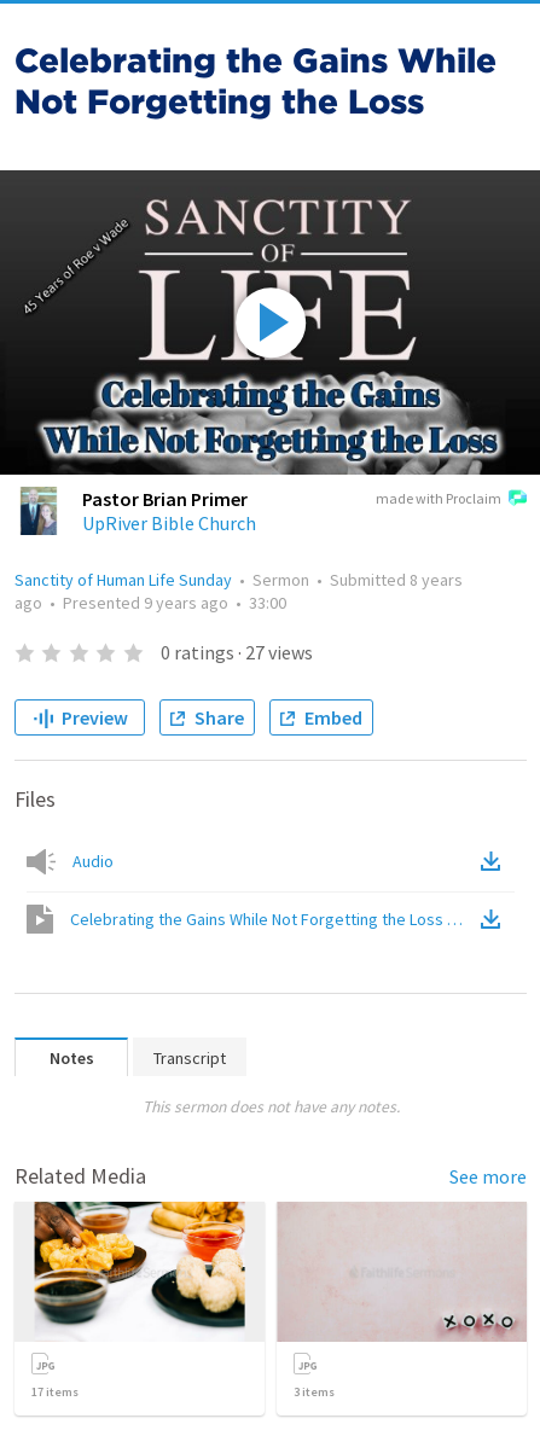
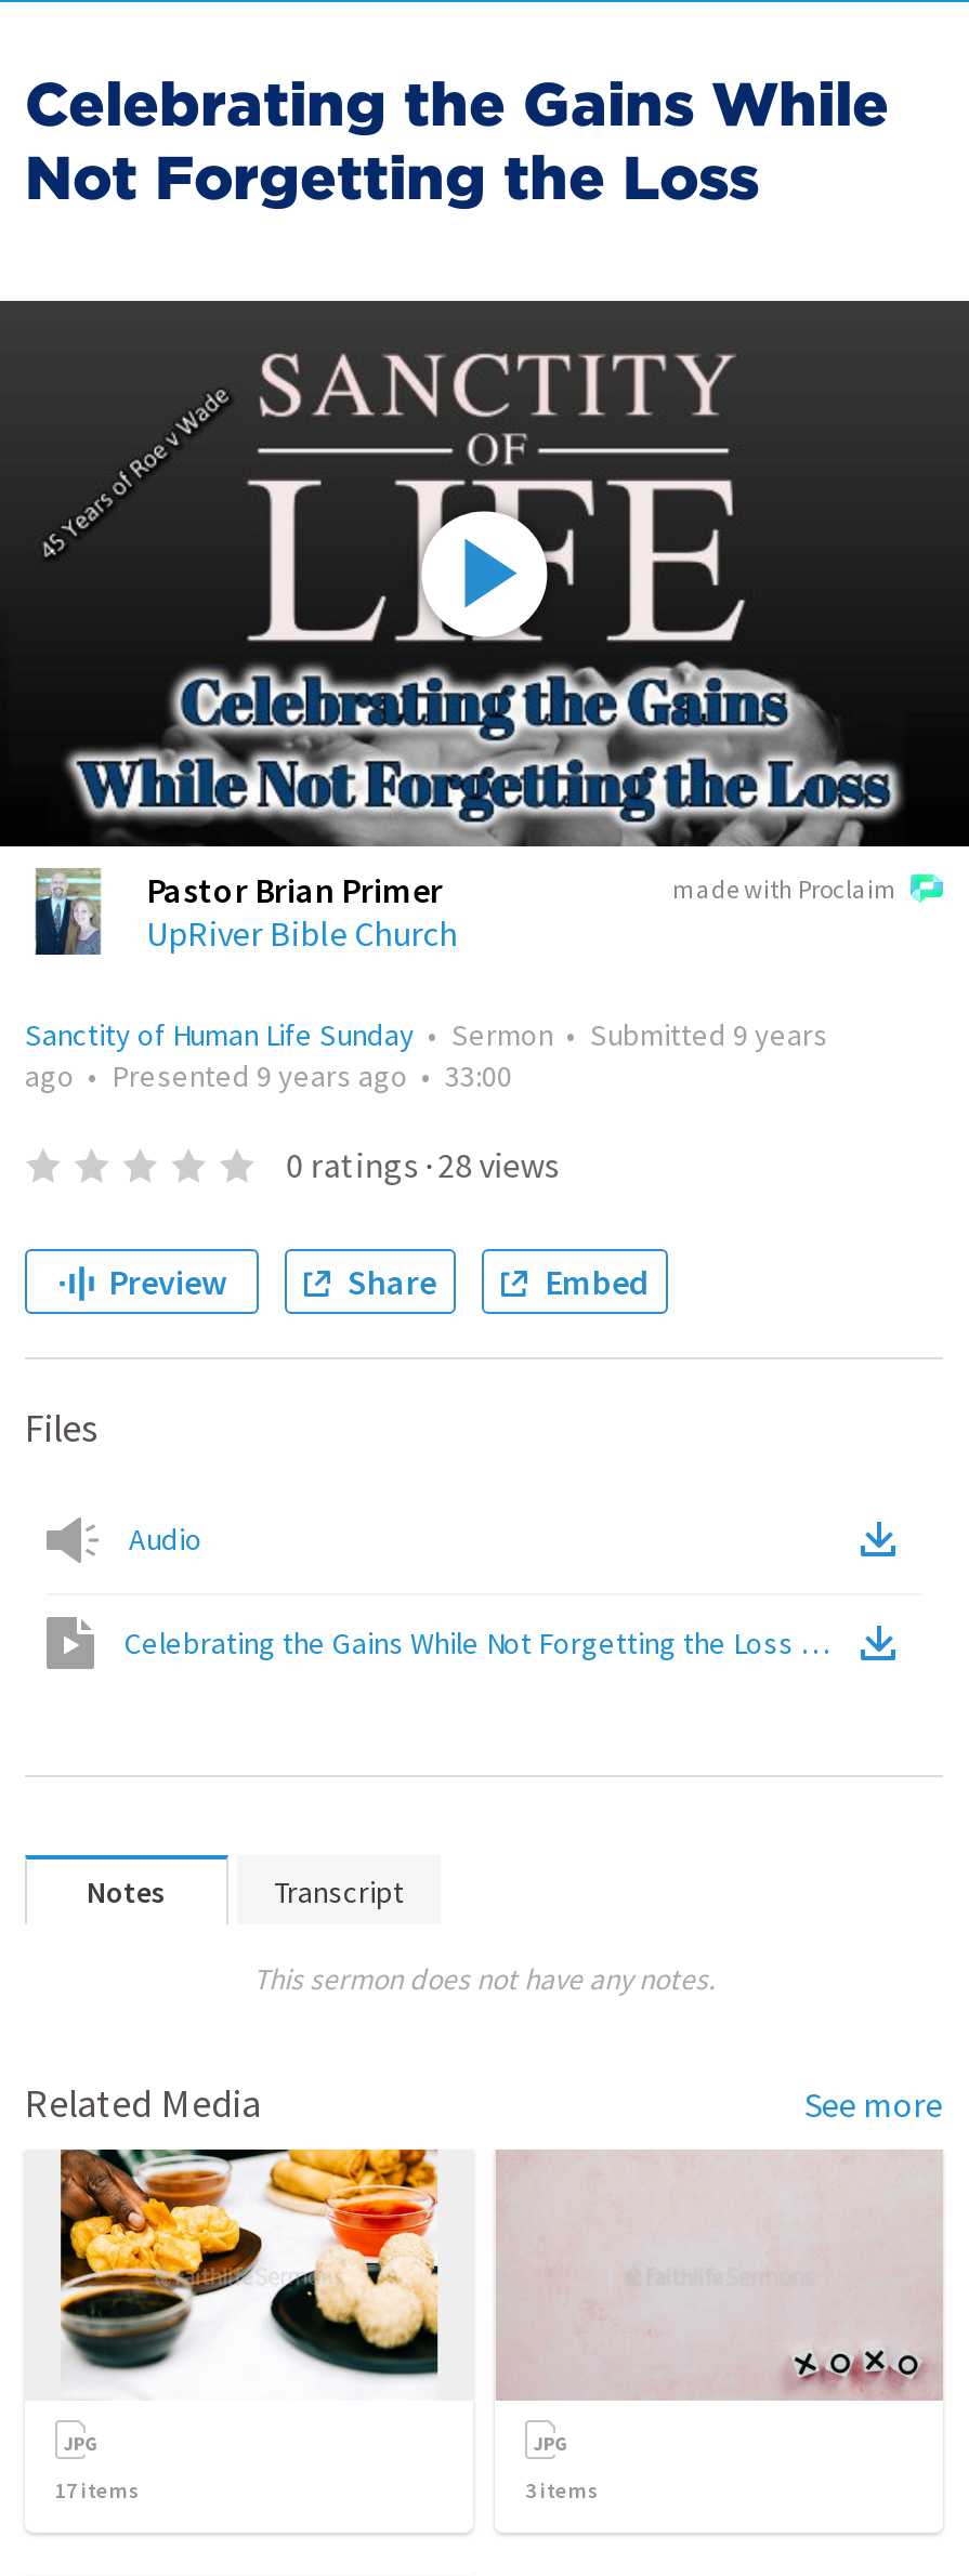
[14,569,463,591] Sanctity of Human Life Sunday • Sermon • Submitted 8 years -> [25,1015,828,1054] Sanctity of Human Life Sunday • Sermon • Submitted 9 years
[160,640,313,664] 0 ratings · 27 views -> [286,1143,559,1186] 0 ratings · 28 views

